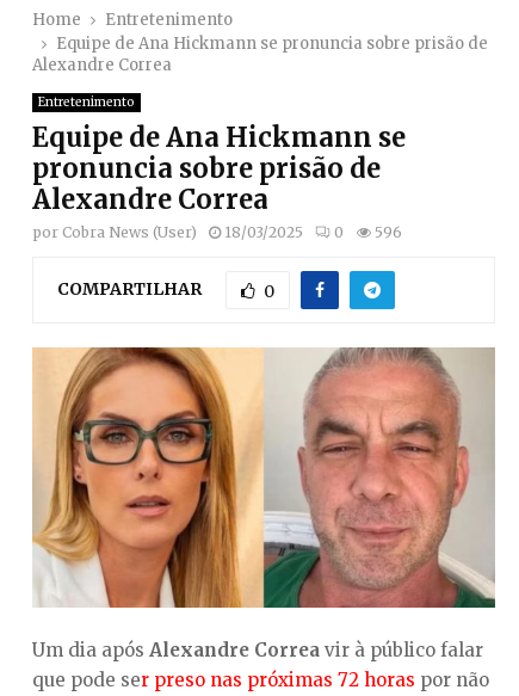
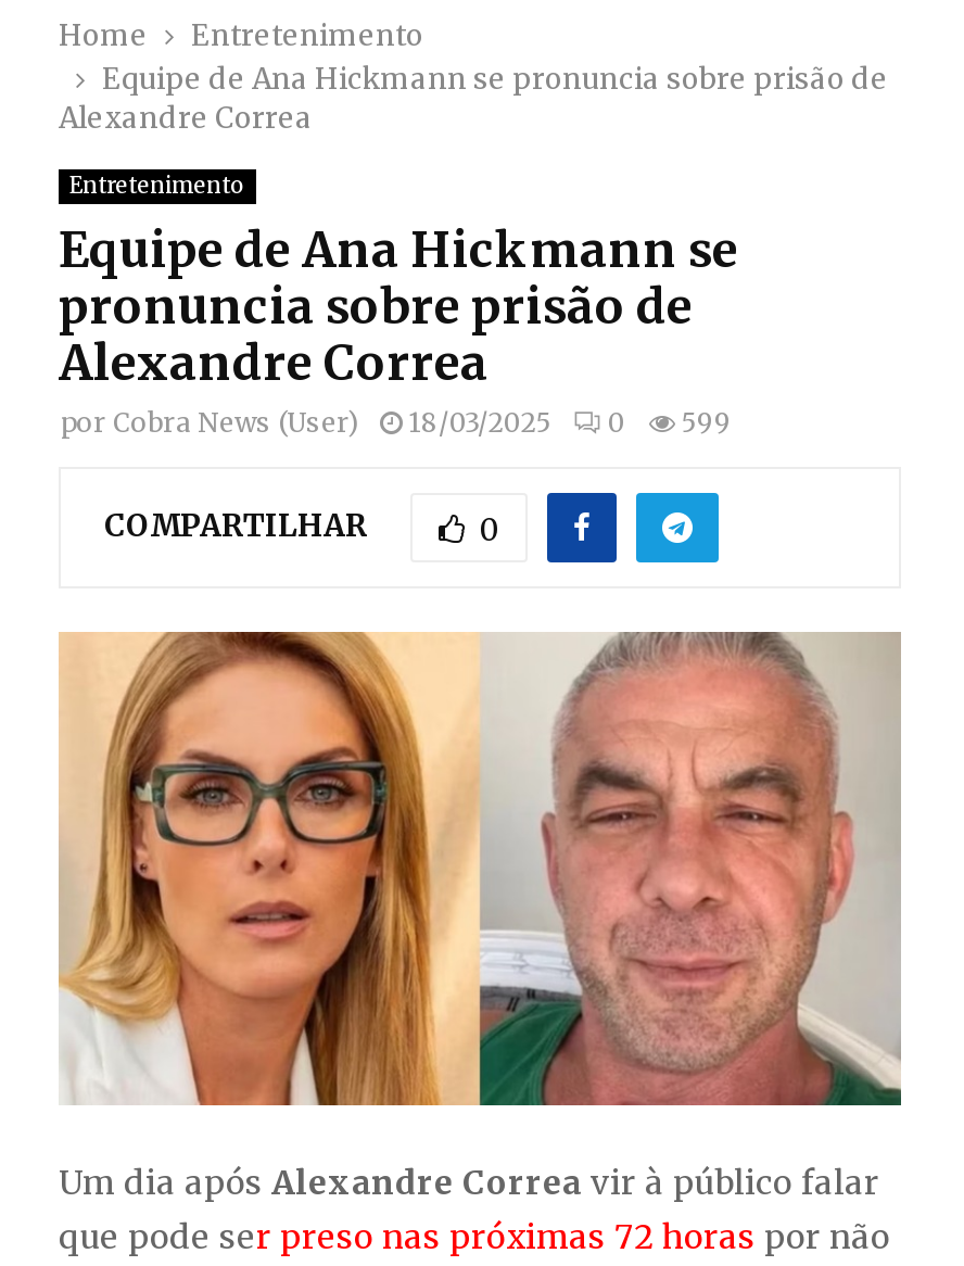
[375,223,402,241] 596 -> [682,406,732,439] 599

